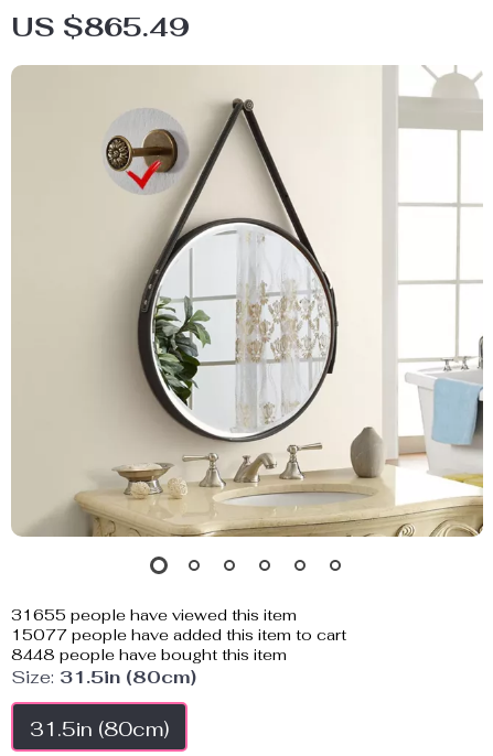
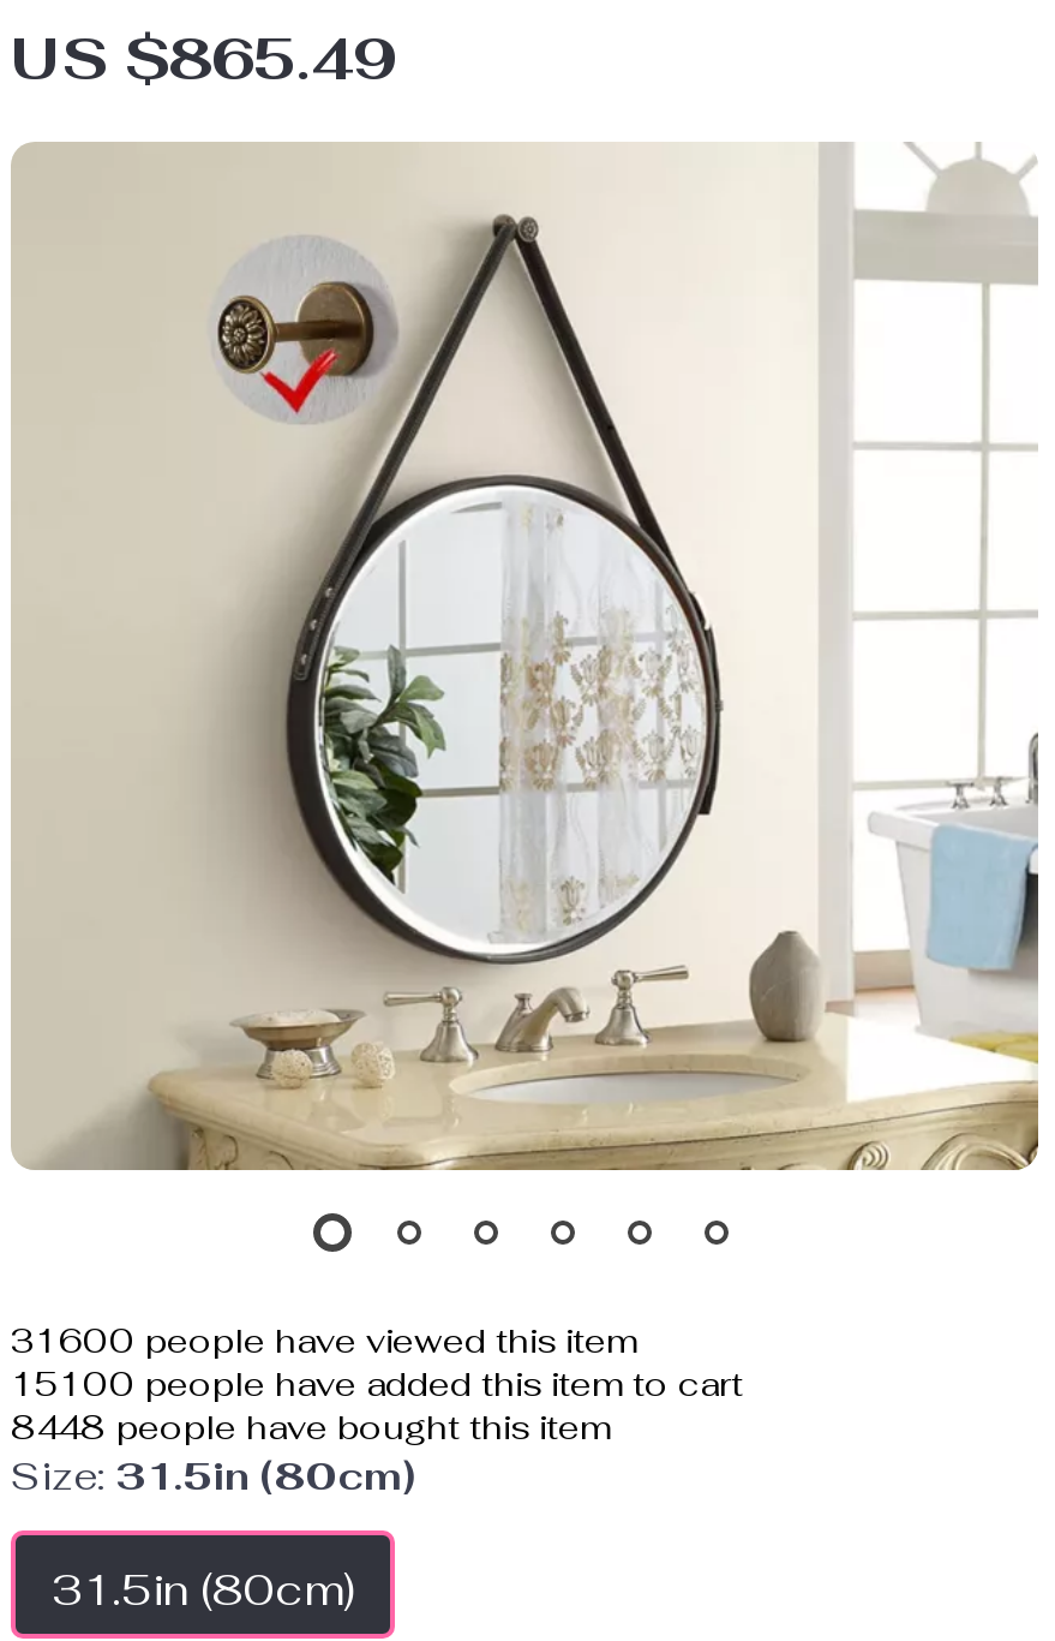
[11,605,297,625] 31655 people have viewed this item -> [11,1319,637,1362] 31600 people have viewed this item
[11,625,346,645] 15077 people have added this item to cart -> [11,1362,743,1406] 15100 people have added this item to cart

